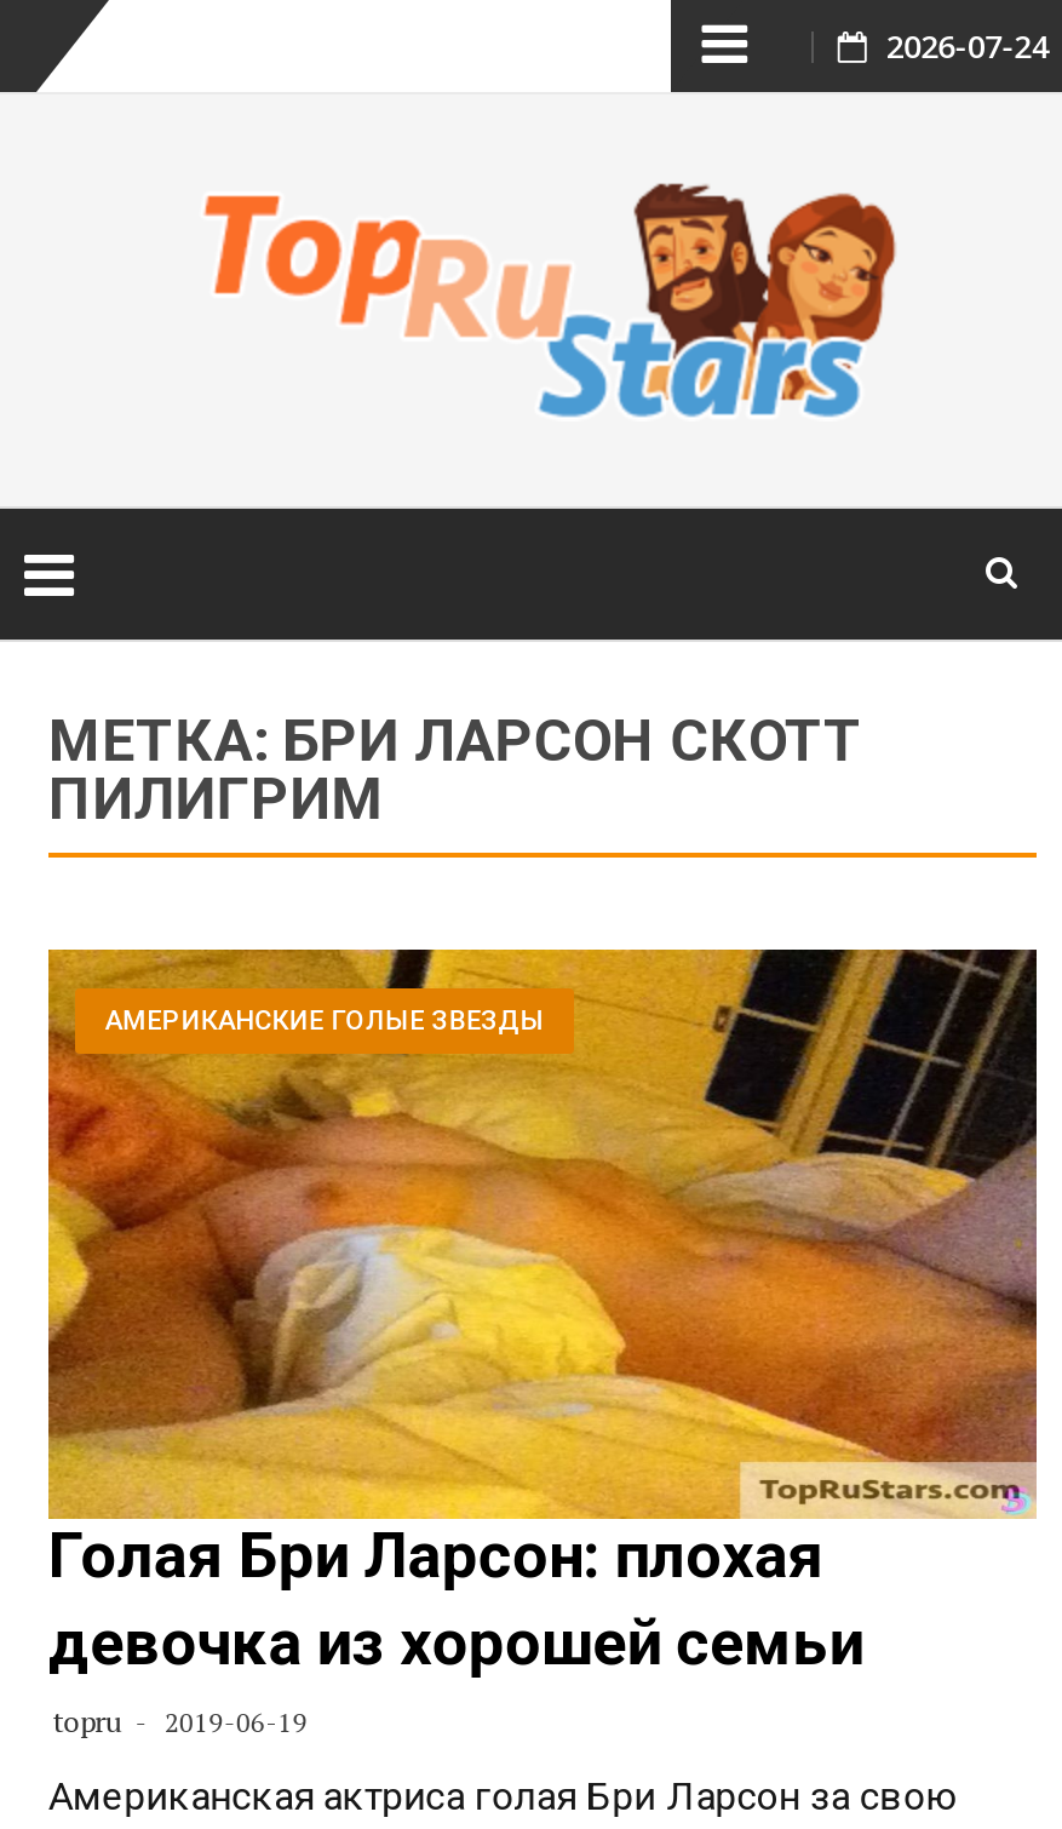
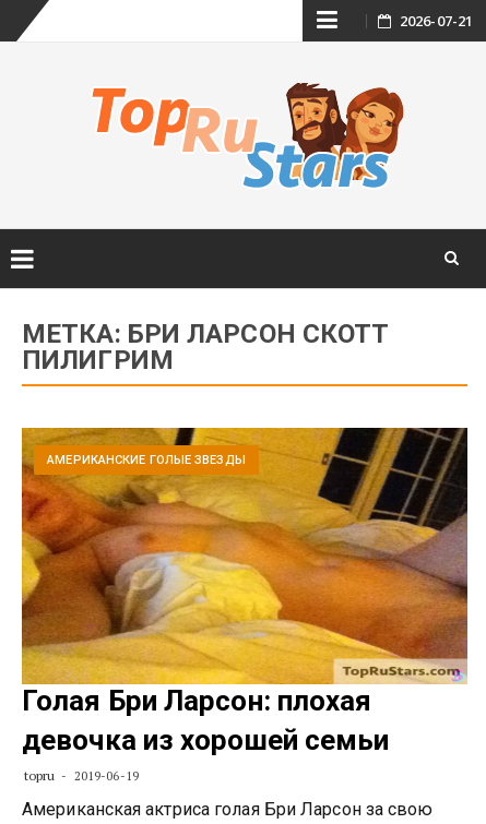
[886,24,1049,68] 2026-07-24 -> [400,11,473,31] 2026-07-21

